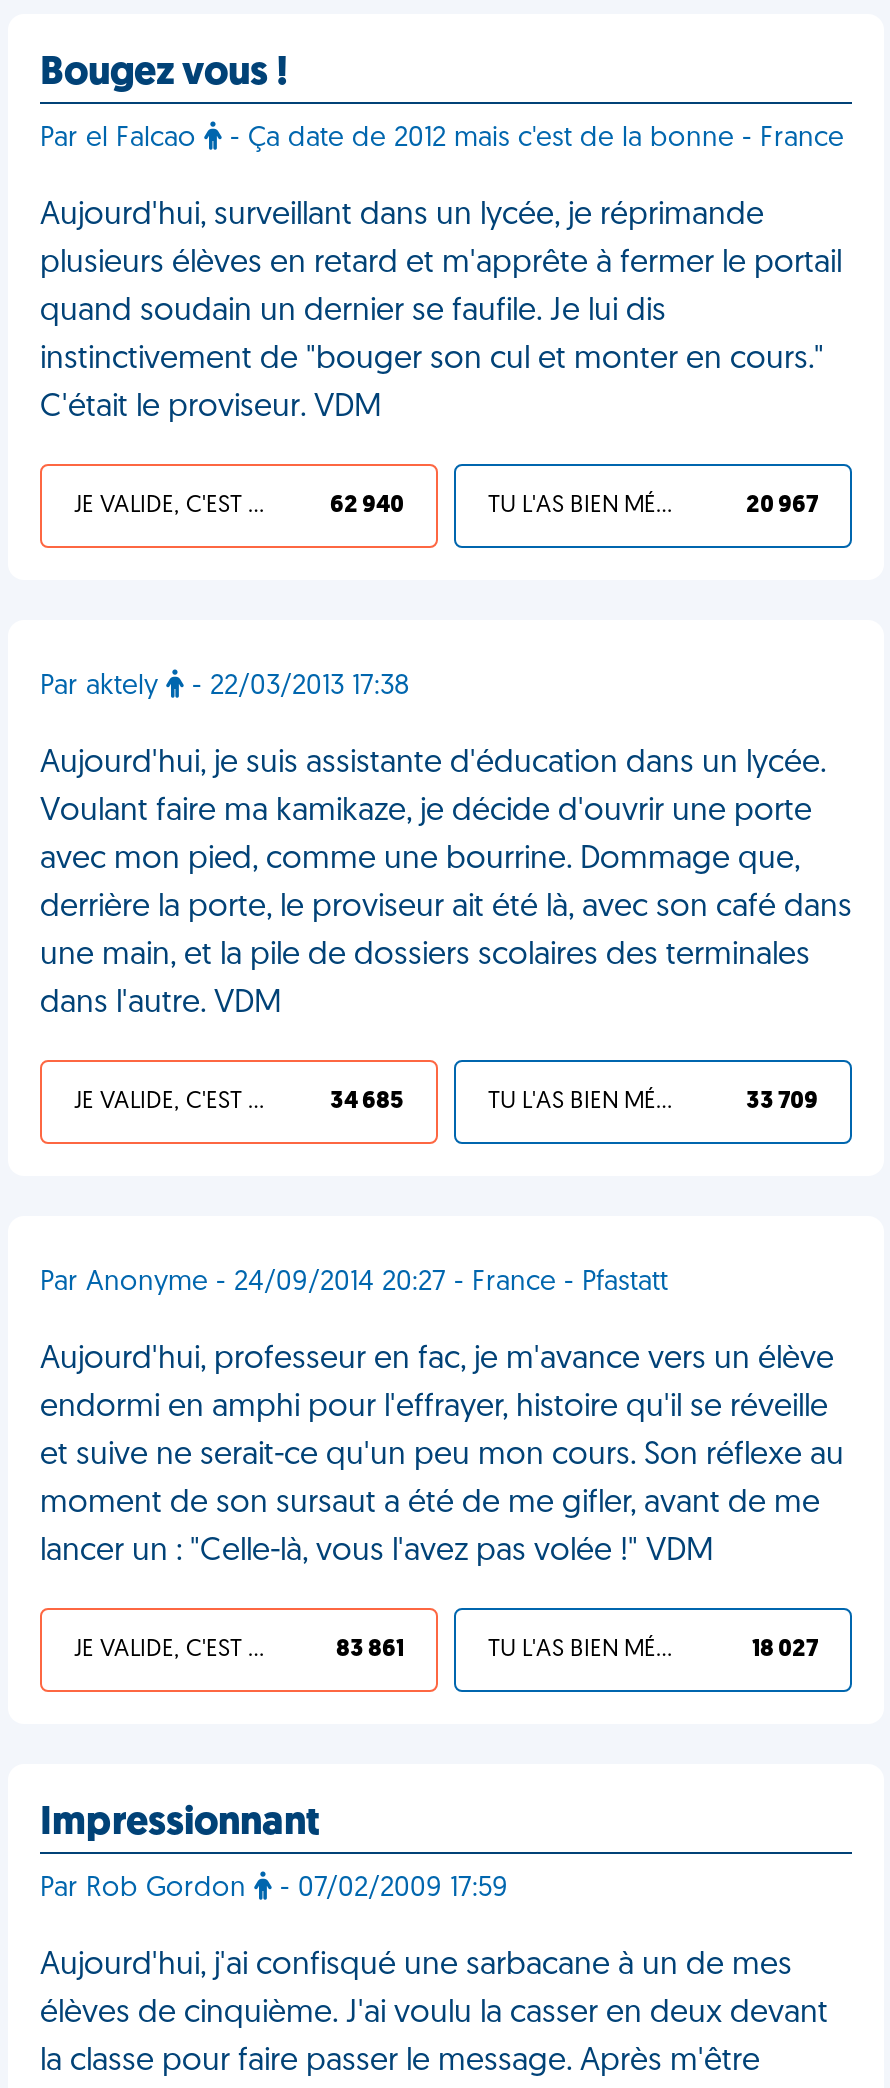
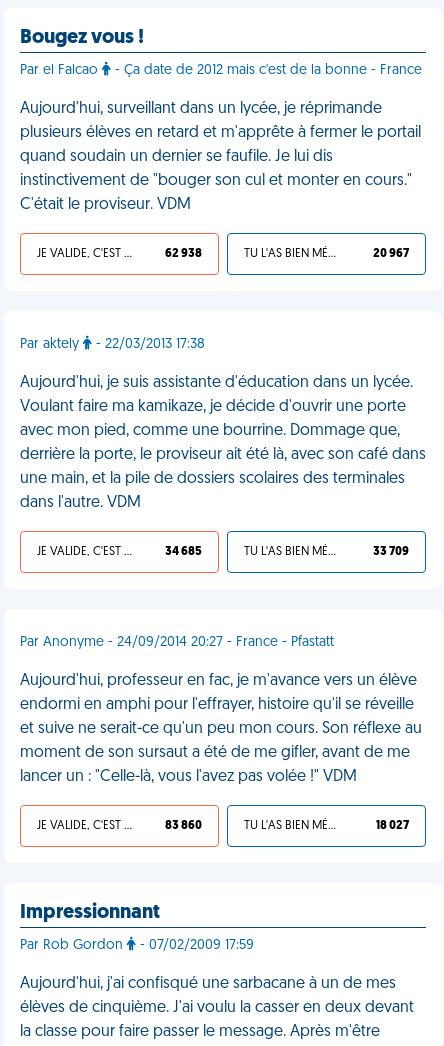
[330,494,404,518] 62 940 -> [165,248,202,260] 62 938
[336,1638,404,1662] 83 861 -> [165,820,202,832] 83 860

